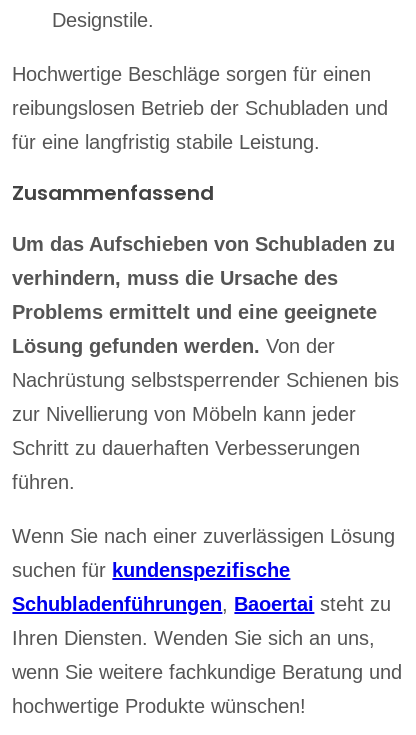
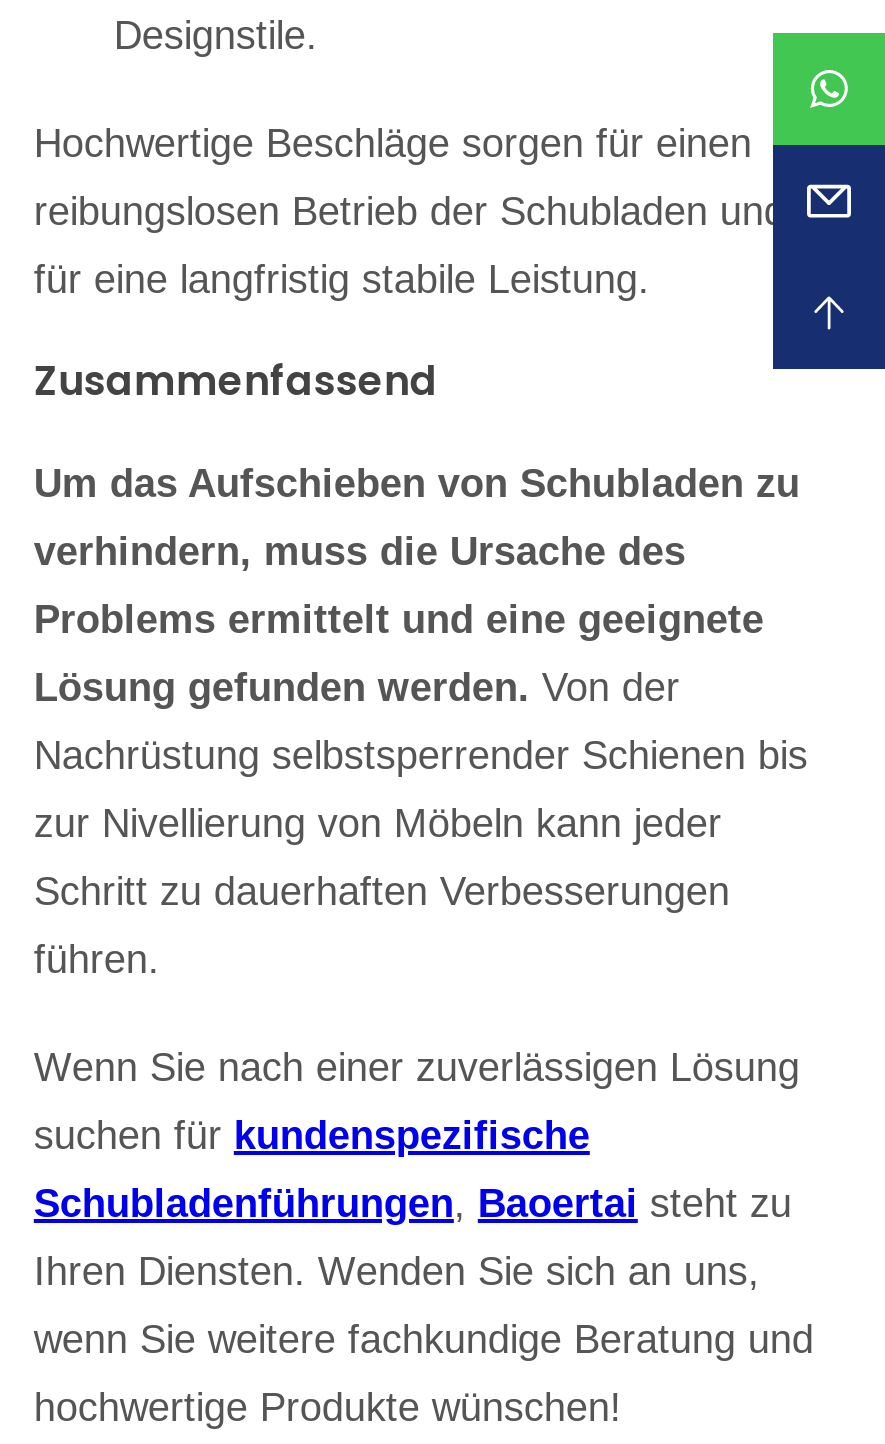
none -> [771,31,879,371] [image]

